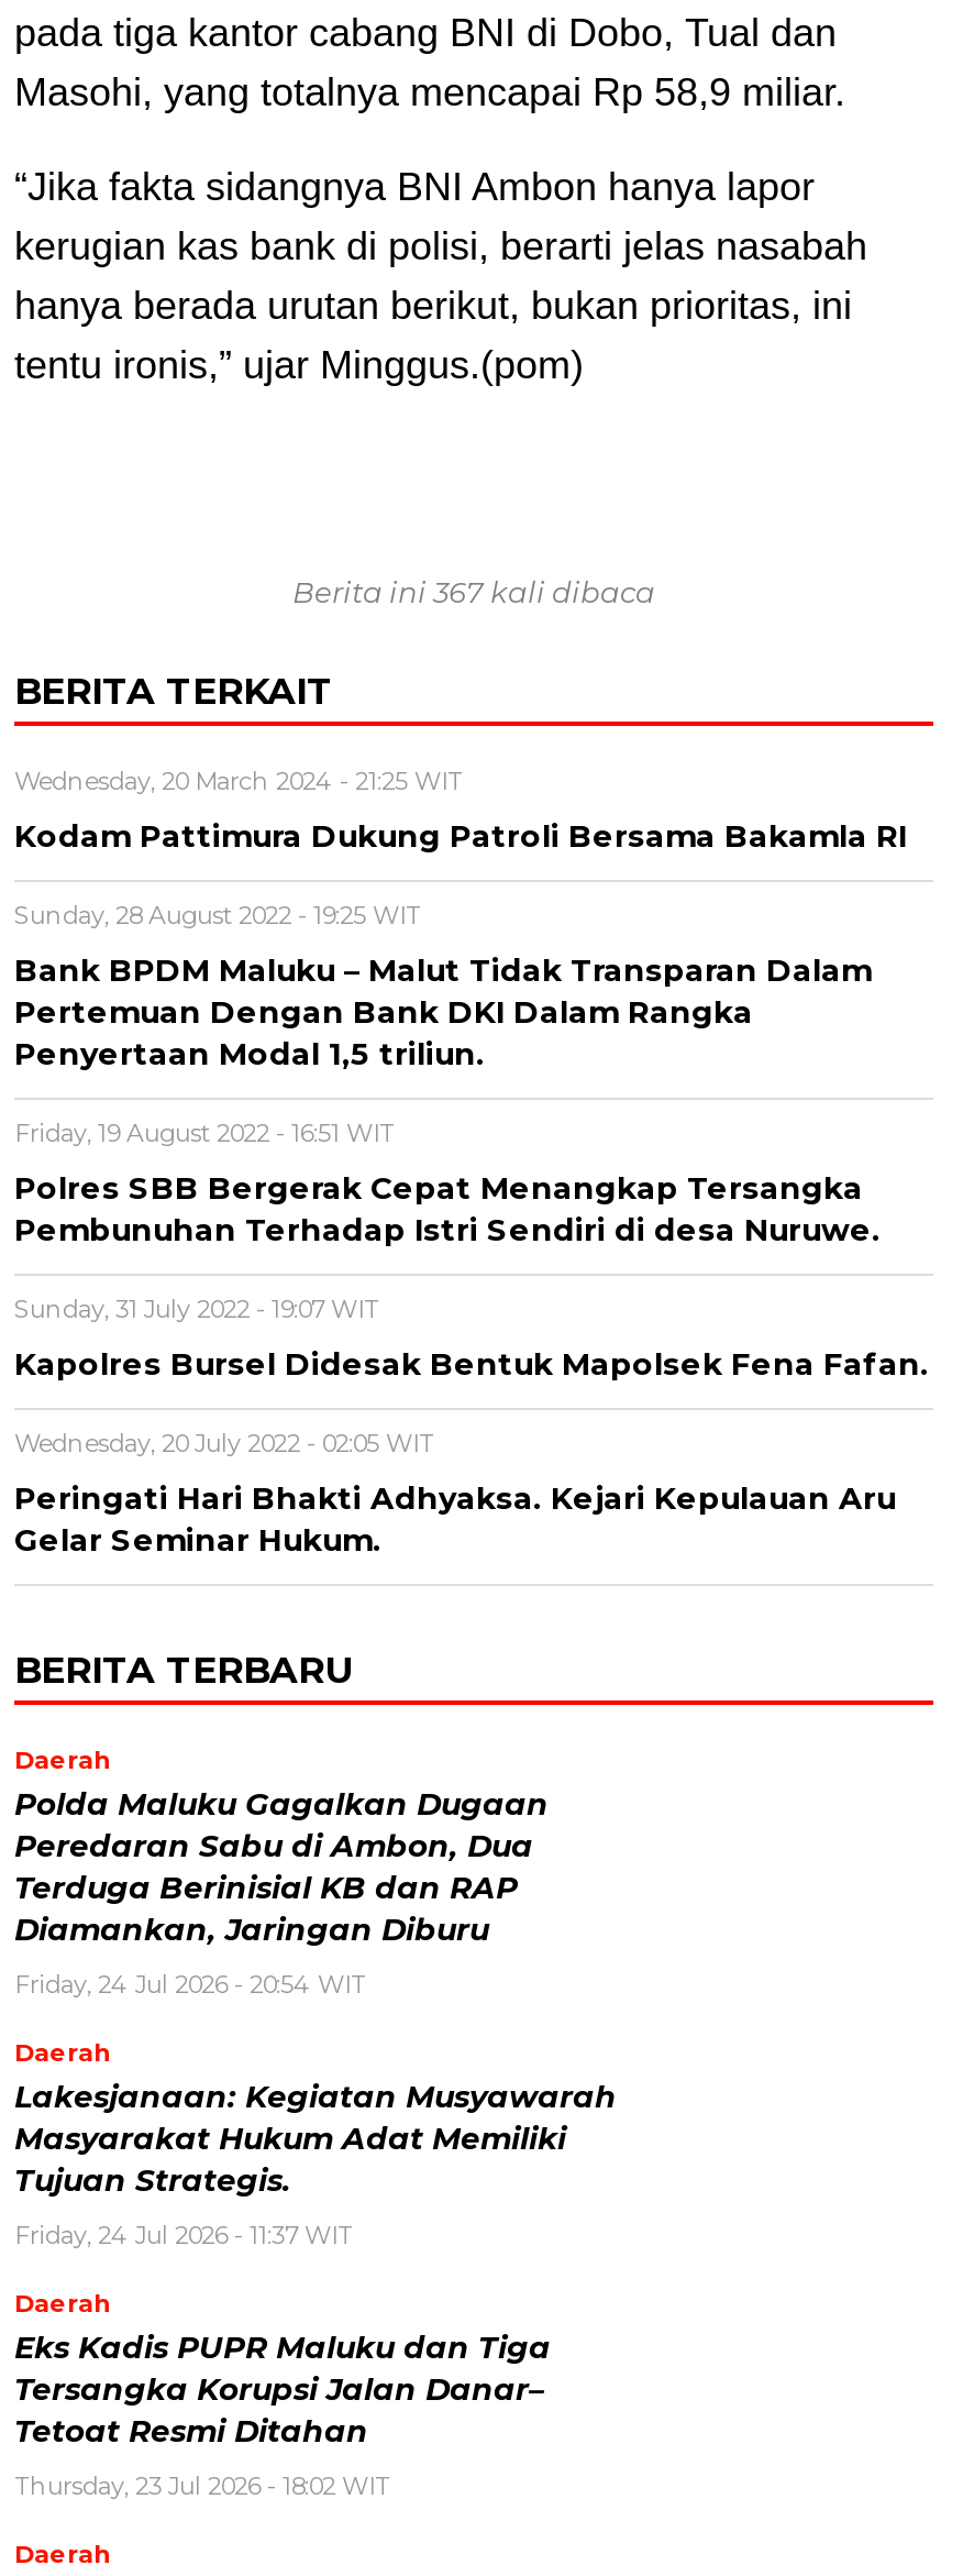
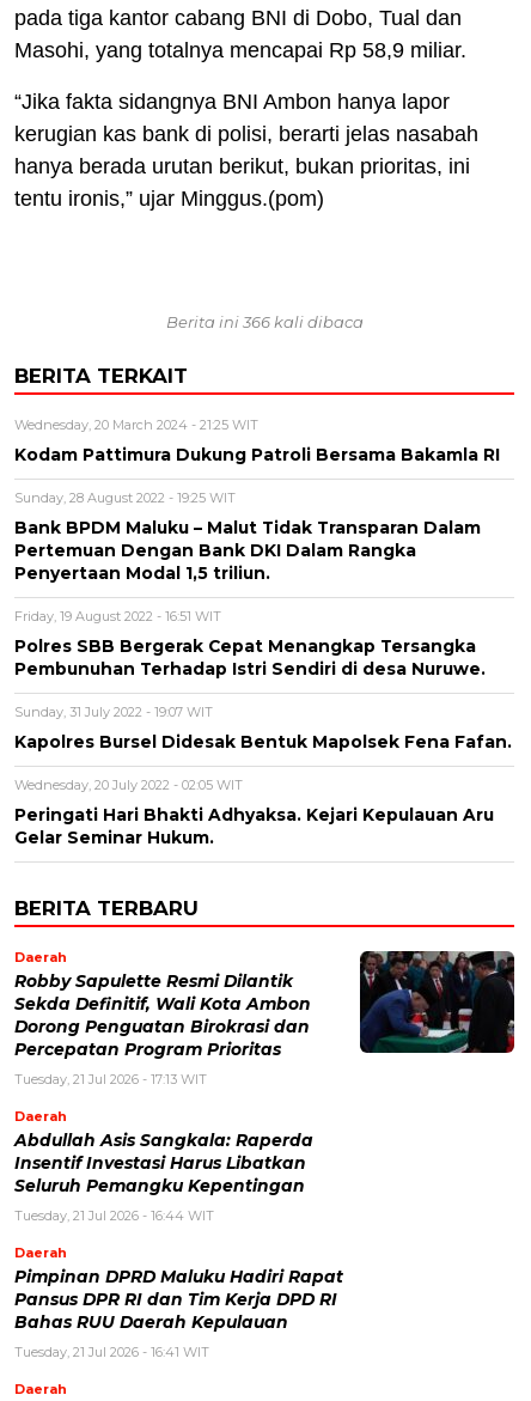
[292,575,655,610] Berita ini 367 kali dibaca -> [166,313,363,332] Berita ini 366 kali dibaca
[14,1787,549,1948] Polda Maluku Gagalkan Dugaan | Peredaran Sabu di Ambon, Dua | Terduga Berinisial KB dan RAP | Diamankan, Jaringan Diburu -> [14,972,311,1059] Robby Sapulette Resmi Dilantik | Sekda Definitif, Wali Kota Ambon | Dorong Penguatan Birokrasi dan | Percepatan Program Prioritas
none -> [359,950,515,1054] [image]
[14,1970,366,2001] Friday, 24 Jul 2026 - 20:54 WIT -> [14,1071,207,1088] Tuesday, 21 Jul 2026 - 17:13 WIT
[14,2080,617,2199] Lakesjanaan: Kegiatan Musyawarah | Masyarakat Hukum Adat Memiliki | Tujuan Strategis. -> [14,1131,313,1196] Abdullah Asis Sangkala: Raperda | Insentif Investasi Harus Libatkan | Seluruh Pemangku Kepentingan
[14,2221,353,2251] Friday, 24 Jul 2026 - 11:37 WIT -> [14,1208,214,1224] Tuesday, 21 Jul 2026 - 16:44 WIT
[14,2330,551,2449] Eks Kadis PUPR Maluku dan Tiga | Tersangka Korupsi Jalan Danar– | Tetoat Resmi Ditahan -> [14,1267,343,1332] Pimpinan DPRD Maluku Hadiri Rapat | Pansus DPR RI dan Tim Kerja DPD RI | Bahas RUU Daerah Kepulauan
[14,2471,390,2502] Thursday, 23 Jul 2026 - 18:02 WIT -> [14,1344,209,1361] Tuesday, 21 Jul 2026 - 16:41 WIT

